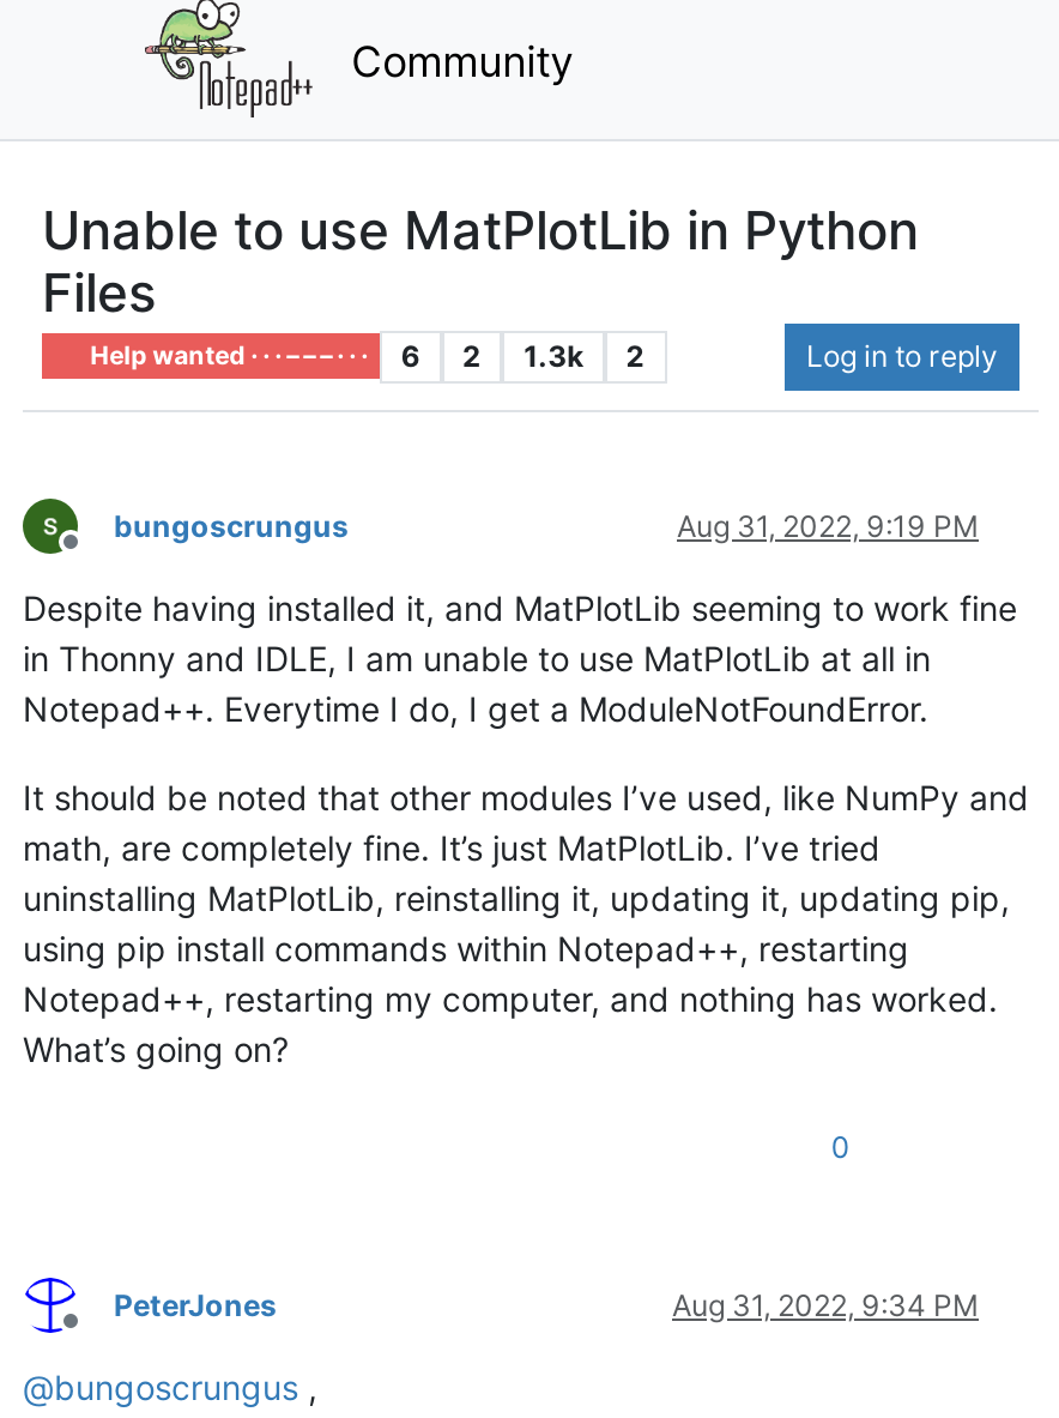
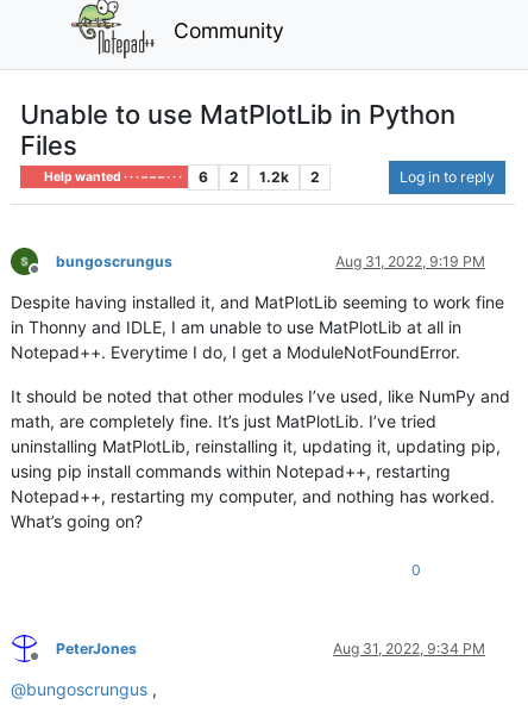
[85,338,645,373] Help wanted · · · – – – · · · 6 2 1.3k 2 -> [42,168,320,186] Help wanted · · · – – – · · · 6 2 1.2k 2

